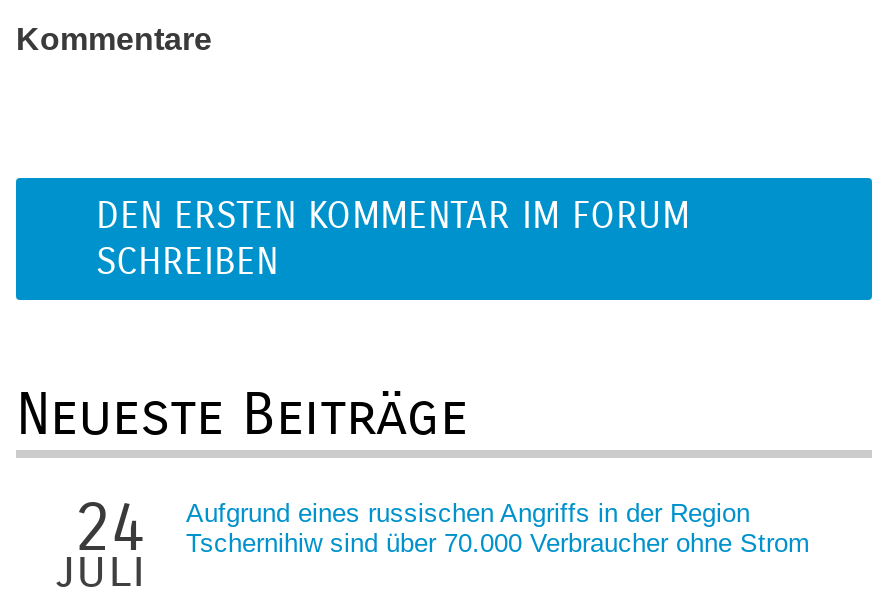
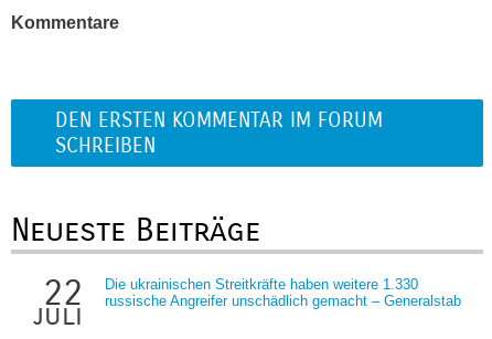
[74,487,146,567] 24 -> [43,270,83,314] 22
[186,497,810,557] Aufgrund eines russischen Angriffs in der Region | Tschernihiw sind über 70.000 Verbraucher ohne Strom -> [105,276,461,309] Die ukrainischen Streitkräfte haben weitere 1.330 | russische Angreifer unschädlich gemacht – Generalstab

